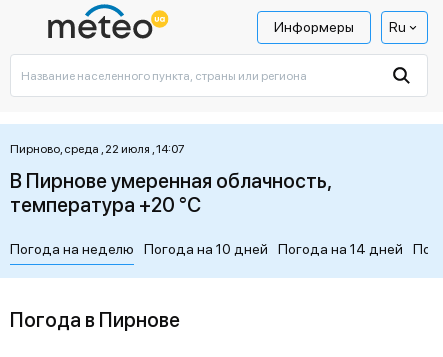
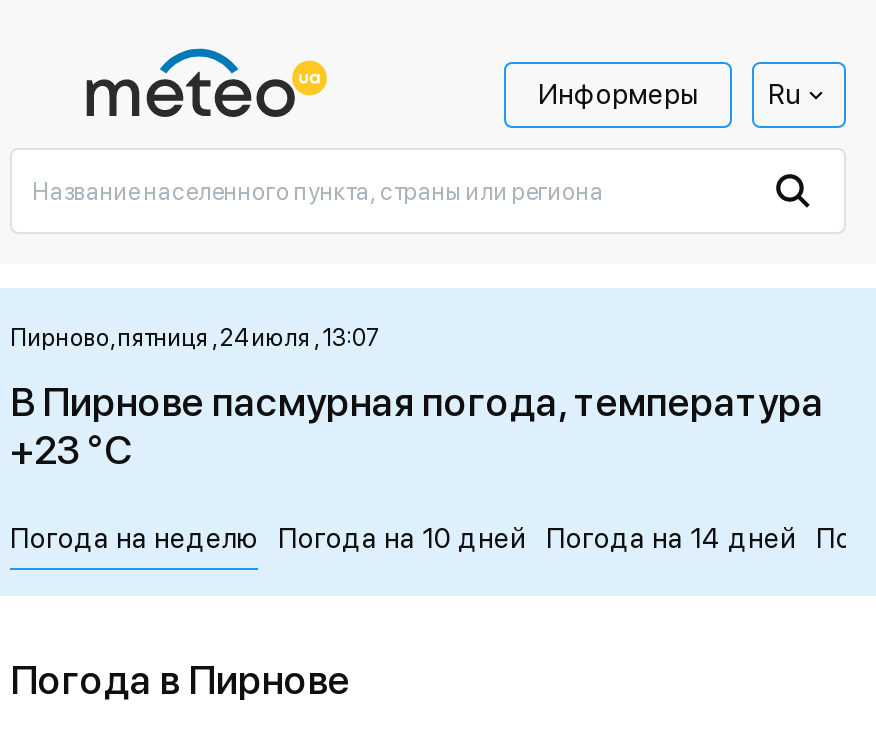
[10,142,185,156] Пирново, среда , 22 июля , 14:07 -> [10,324,380,352] Пирново, пятниця , 24 июля , 13:07
[10,169,331,217] В Пирнове умеренная облачность, | температура +20 °C -> [10,378,824,474] В Пирнове пасмурная погода, температура | +23 °C

